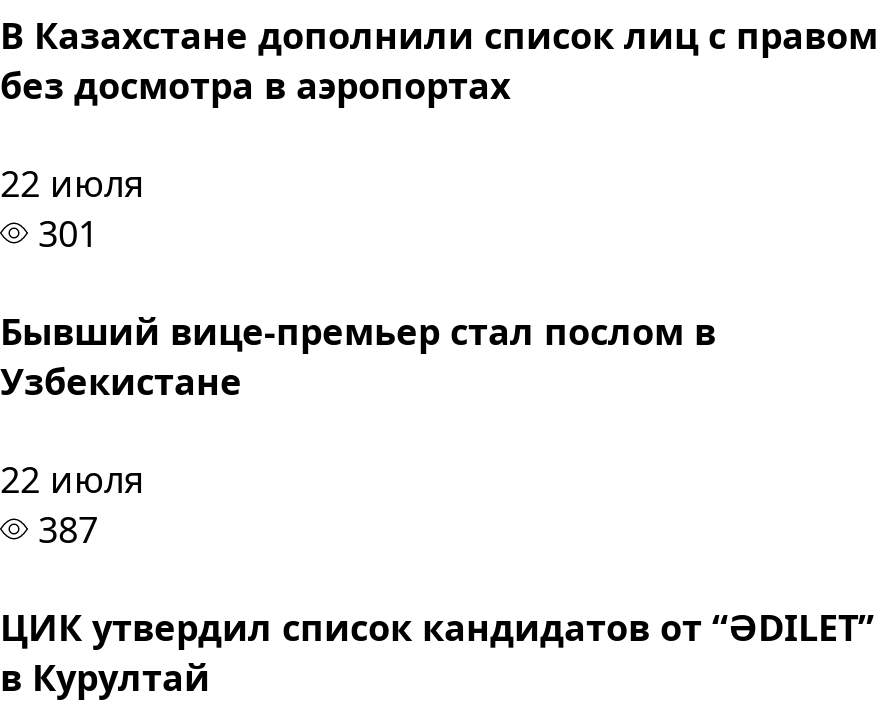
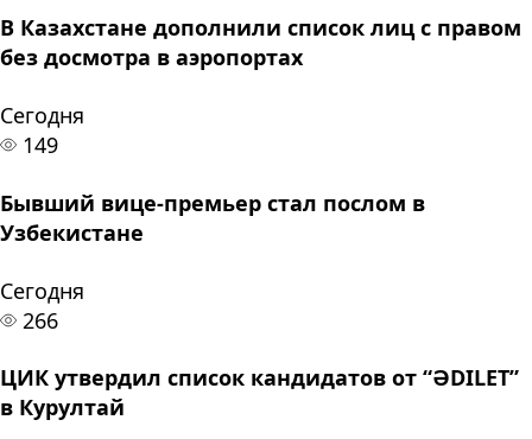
[0,159,144,257] 22 июля | 301 -> [0,100,84,159] Сегодня | 149
[0,455,144,553] 22 июля | 387 -> [0,276,84,334] Сегодня | 266

